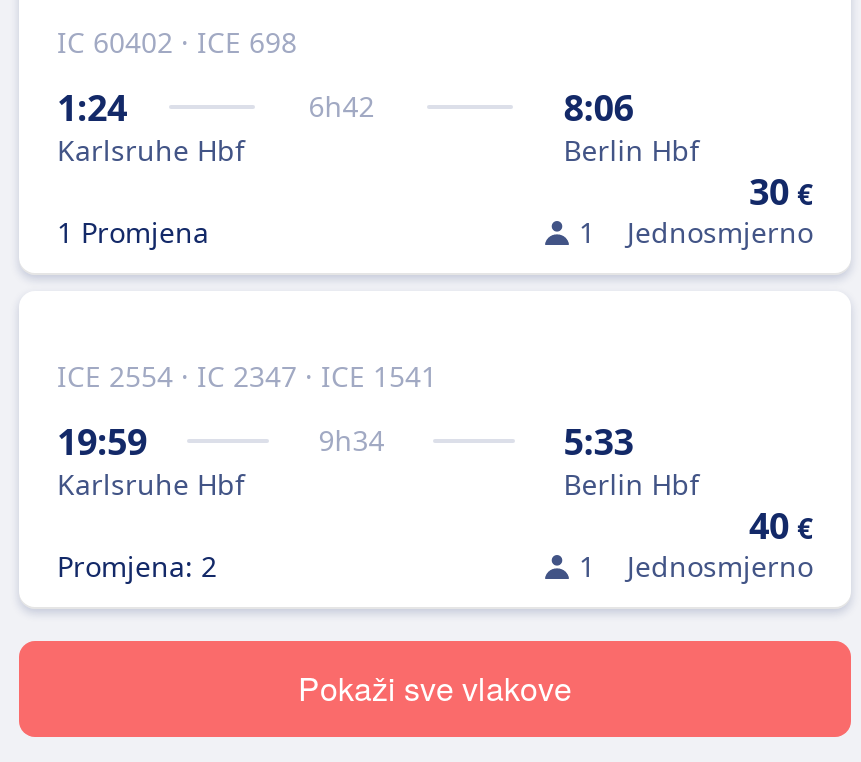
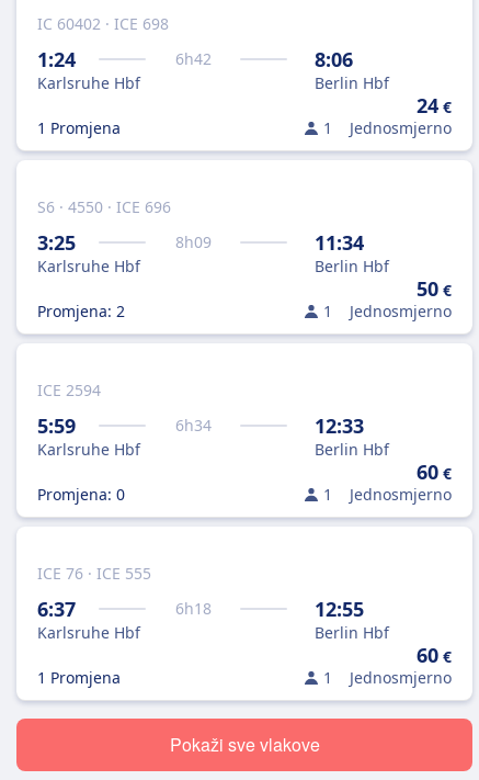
[749,167,813,215] 30 € -> [417,92,452,118] 24 €
[57,357,437,395] ICE 2554 · IC 2347 · ICE 1541 -> [37,196,171,217] S6 · 4550 · ICE 696
[57,417,384,465] 19:59 | 9h34 -> [37,229,211,256] 3:25 | 8h09
[564,417,634,465] 5:33 -> [315,229,364,256] 11:34
[749,501,813,549] 40 € -> [417,275,452,302] 50 €
none -> [37,380,211,460] ICE 2594 | 5:59 | 6h34 | Karlsruhe Hbf
none -> [37,412,452,505] 12:33 | Berlin Hbf | 60 € | 1 | Jednosmjerno | Promjena: 0
none -> [37,563,211,643] ICE 76 · ICE 555 | 6:37 | 6h18 | Karlsruhe Hbf
none -> [37,596,452,688] 12:55 | Berlin Hbf | 60 € | 1 | Jednosmjerno | 1 Promjena

